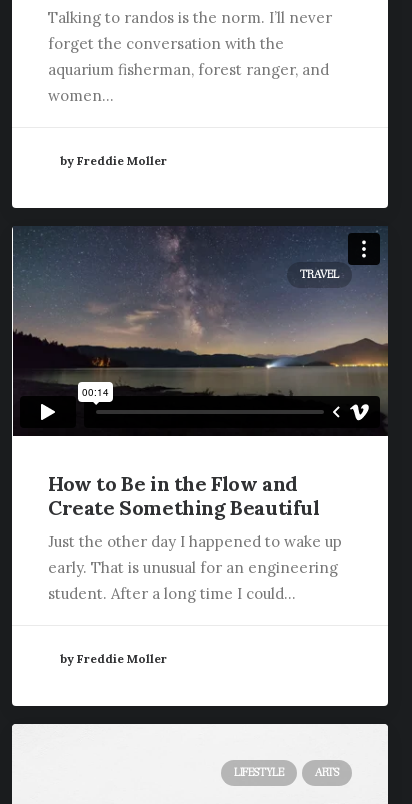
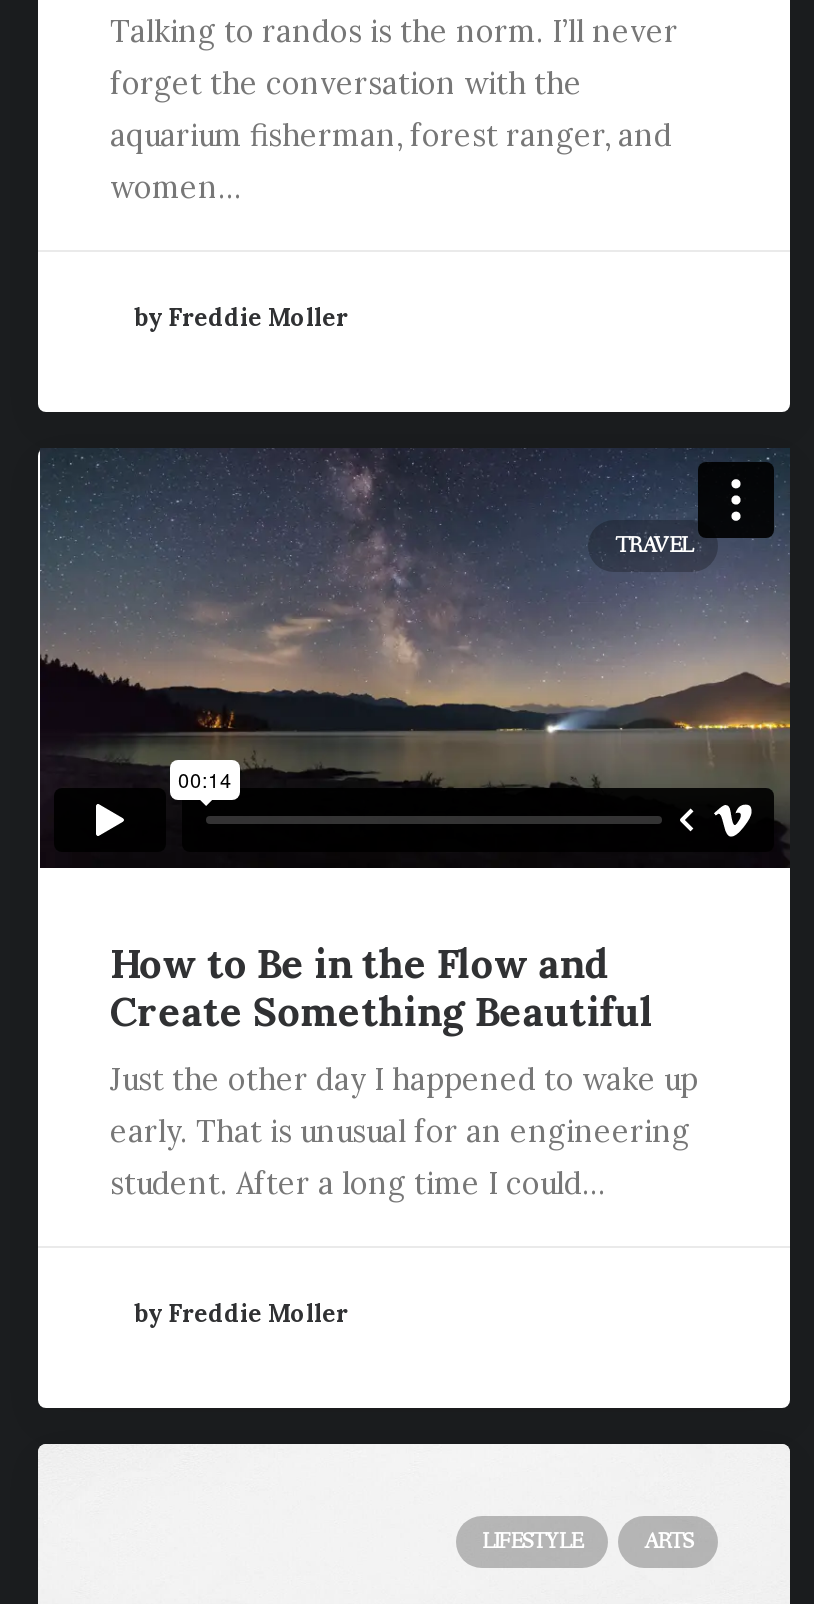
[343,234,379,270] [image] -> [698,462,774,538] [image]

